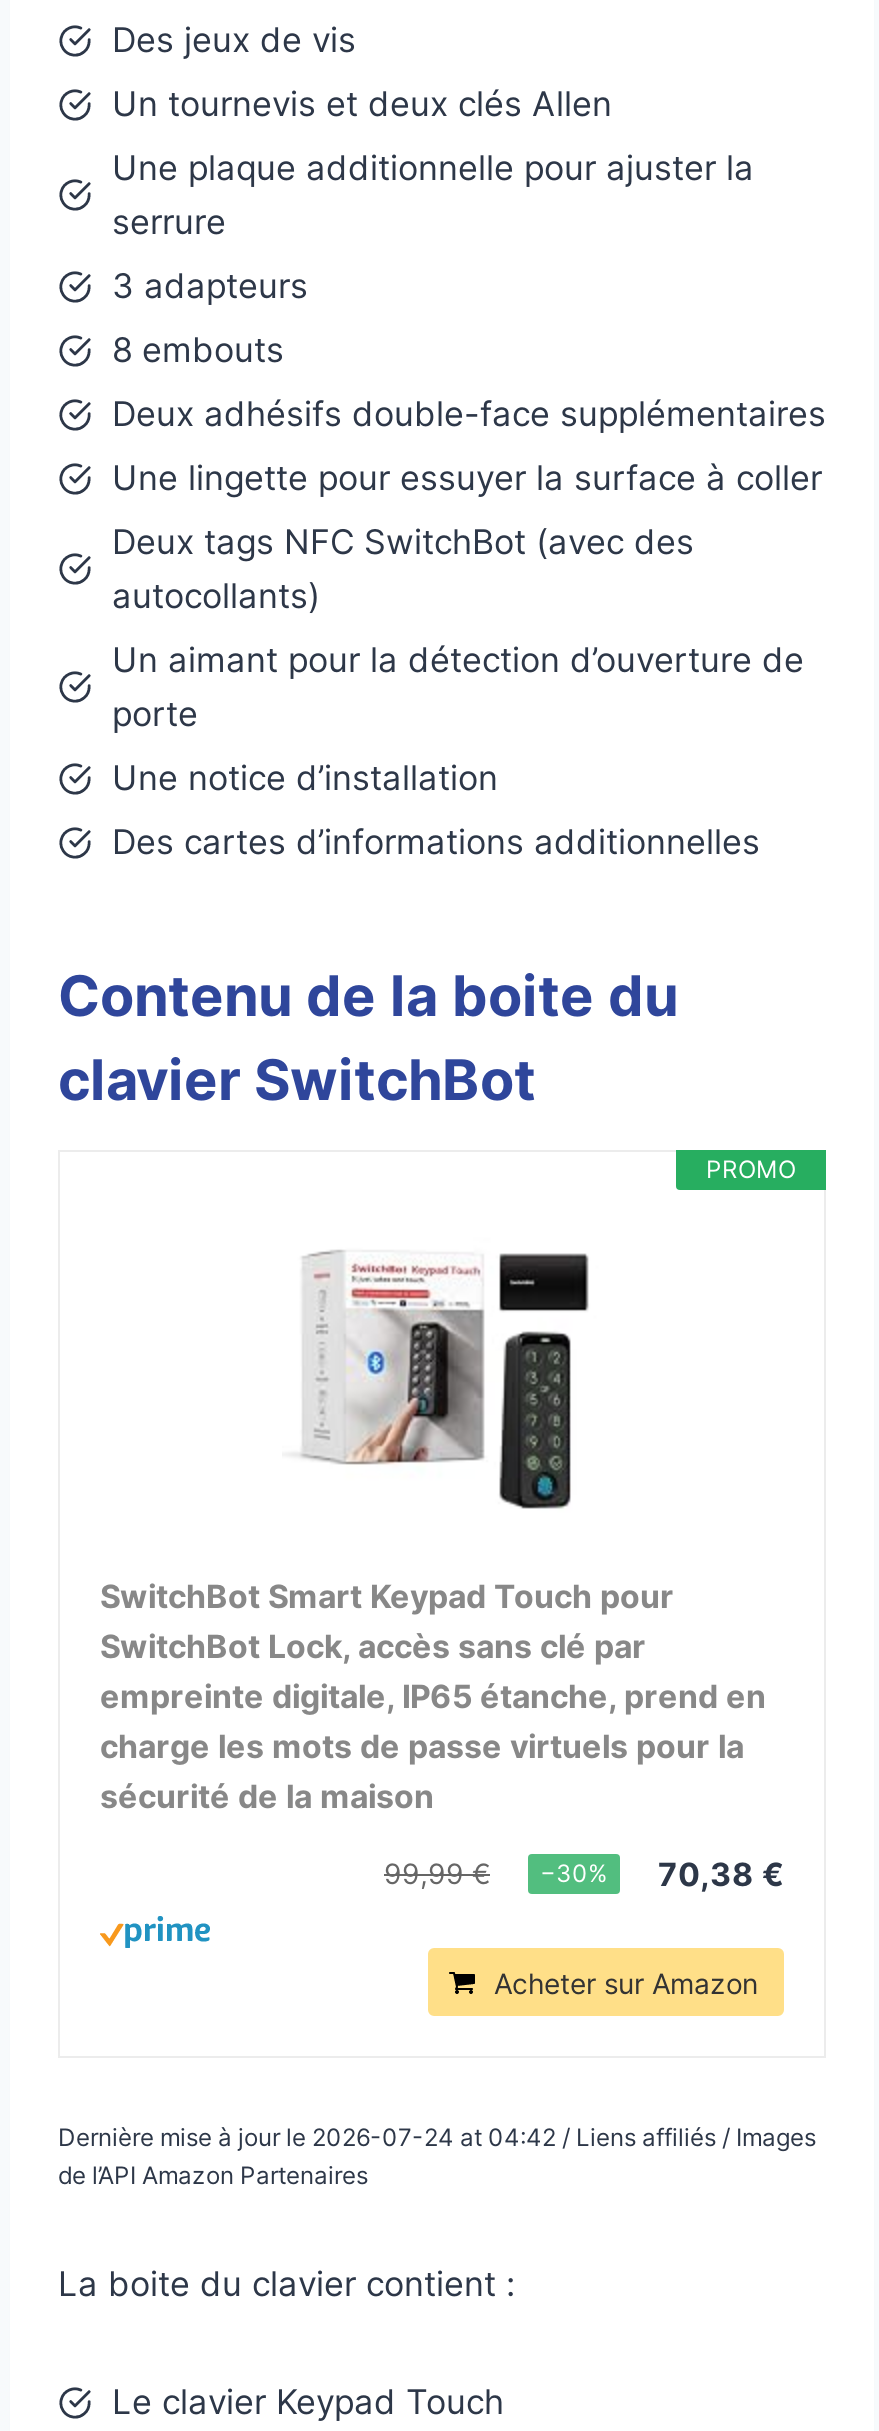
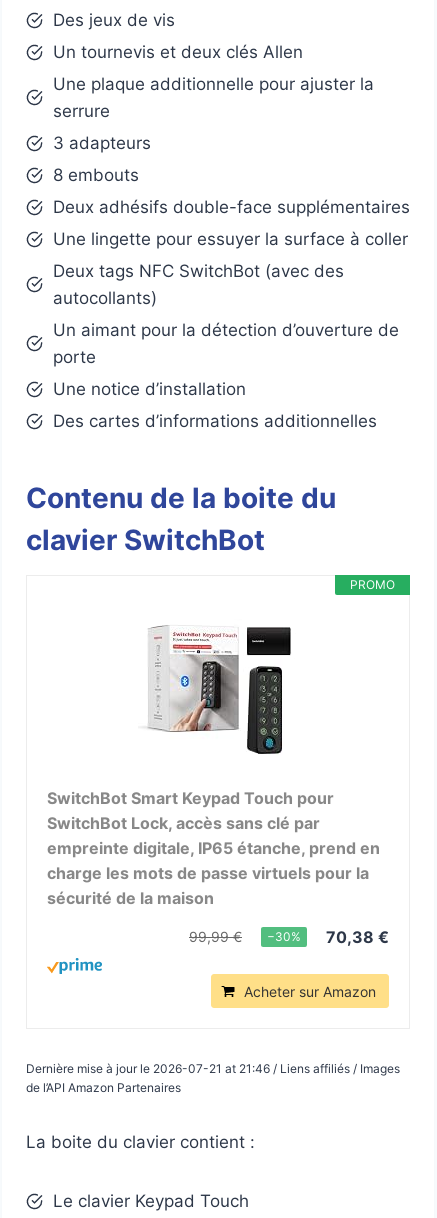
[58,2121,816,2151] Dernière mise à jour le 2026-07-24 at 04:42 / Liens affiliés / Images -> [26,1060,400,1075] Dernière mise à jour le 2026-07-21 at 21:46 / Liens affiliés / Images

